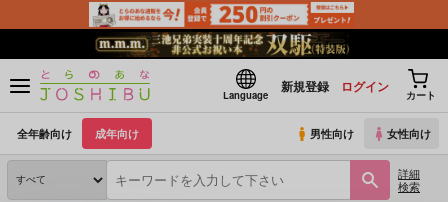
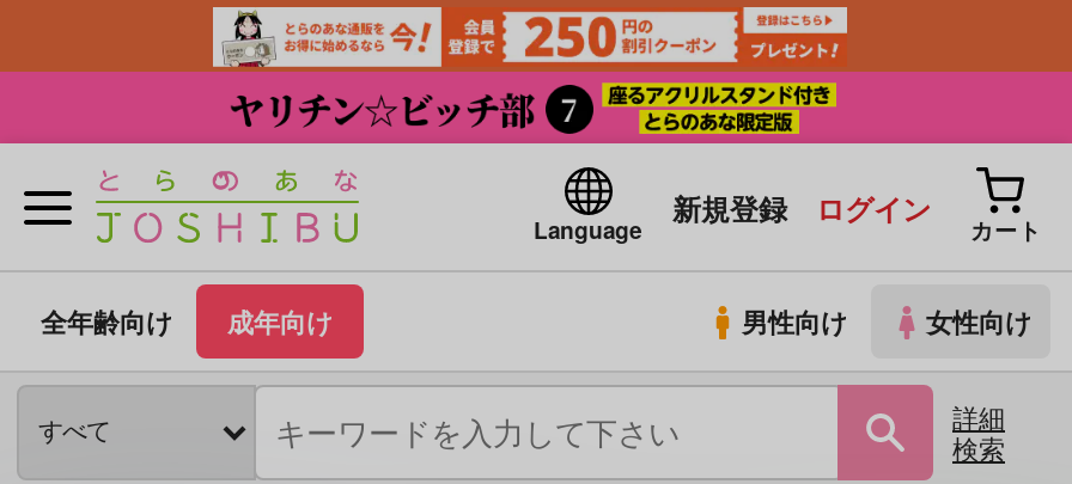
[3,28,445,60] [image] -> [7,69,1065,146] [image]

